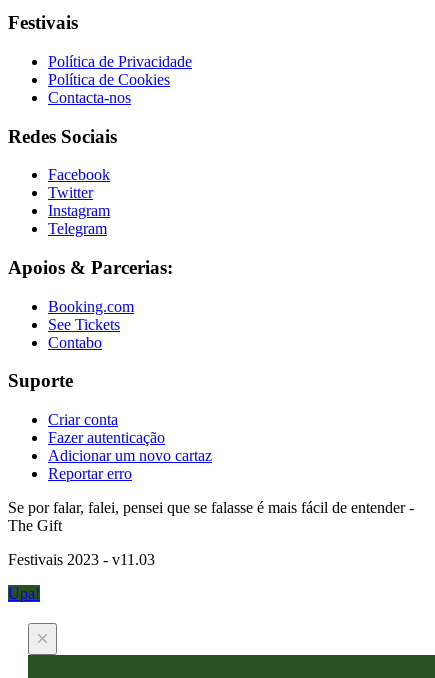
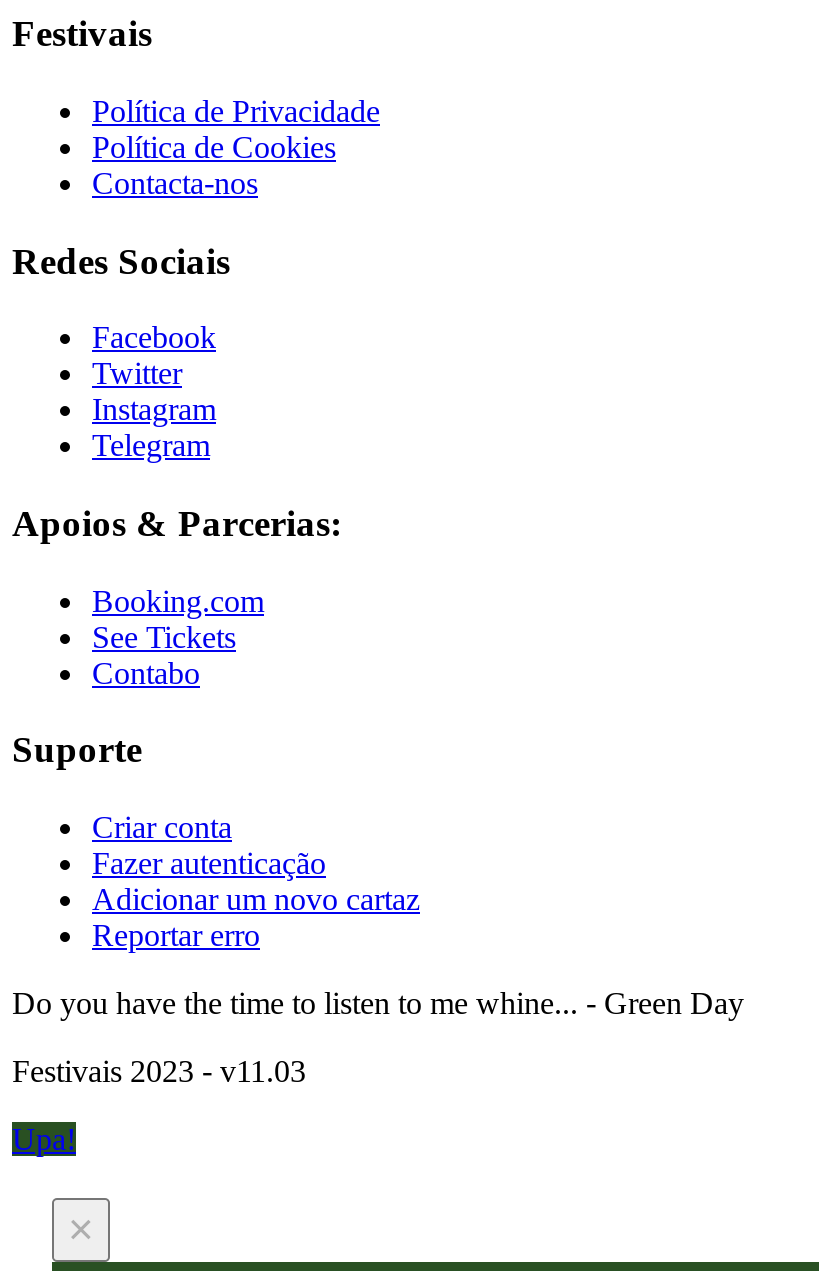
[8,499,414,534] Se por falar, falei, pensei que se falasse é mais fácil de entender - | The Gift -> [12,986,744,1020] Do you have the time to listen to me whine... - Green Day

